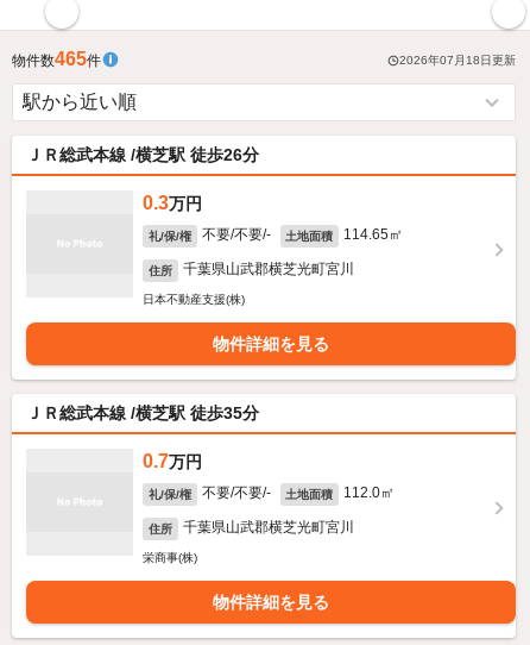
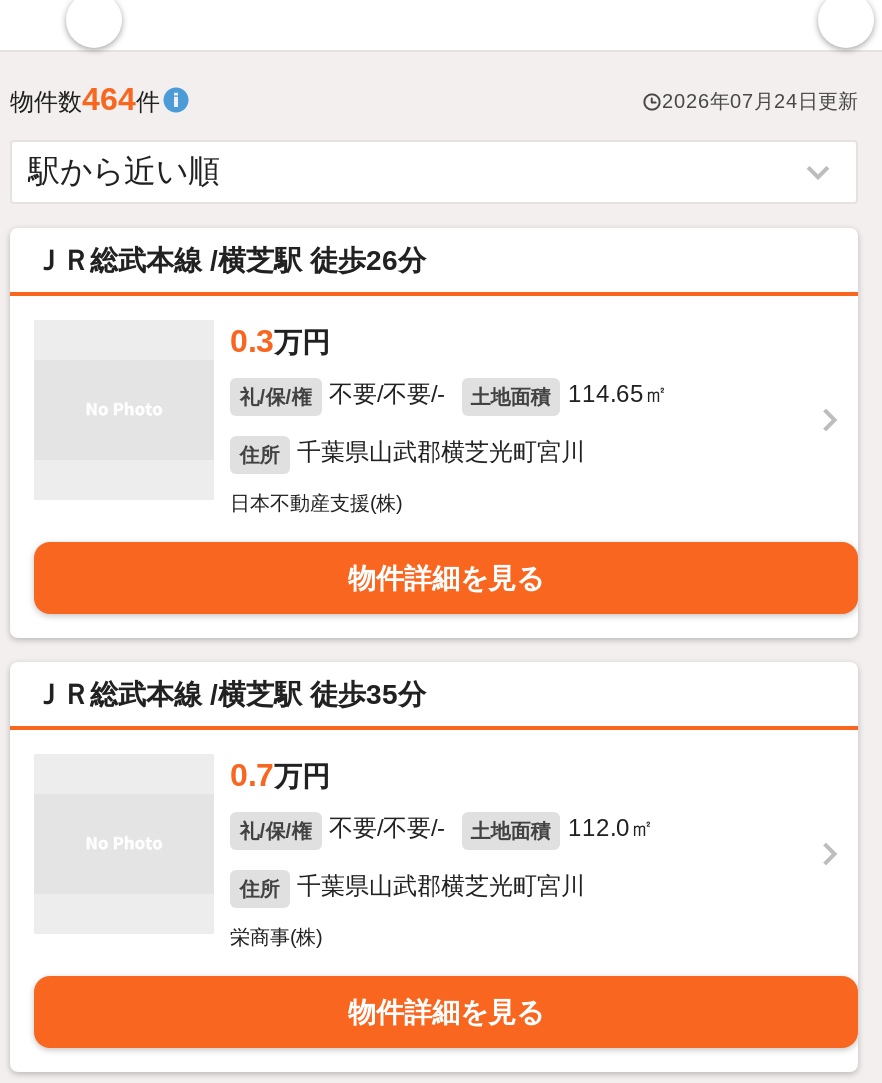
[12,49,101,69] 物件数465件 -> [10,82,160,116] 物件数464件
[399,54,516,67] 2026年07月18日更新 -> [662,91,858,113] 2026年07月24日更新

